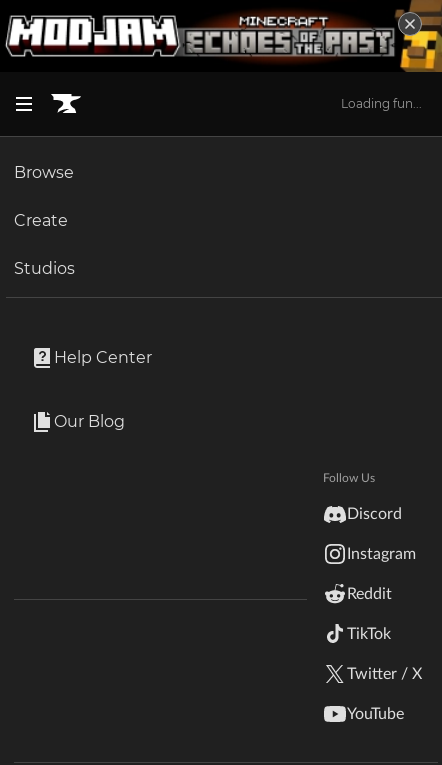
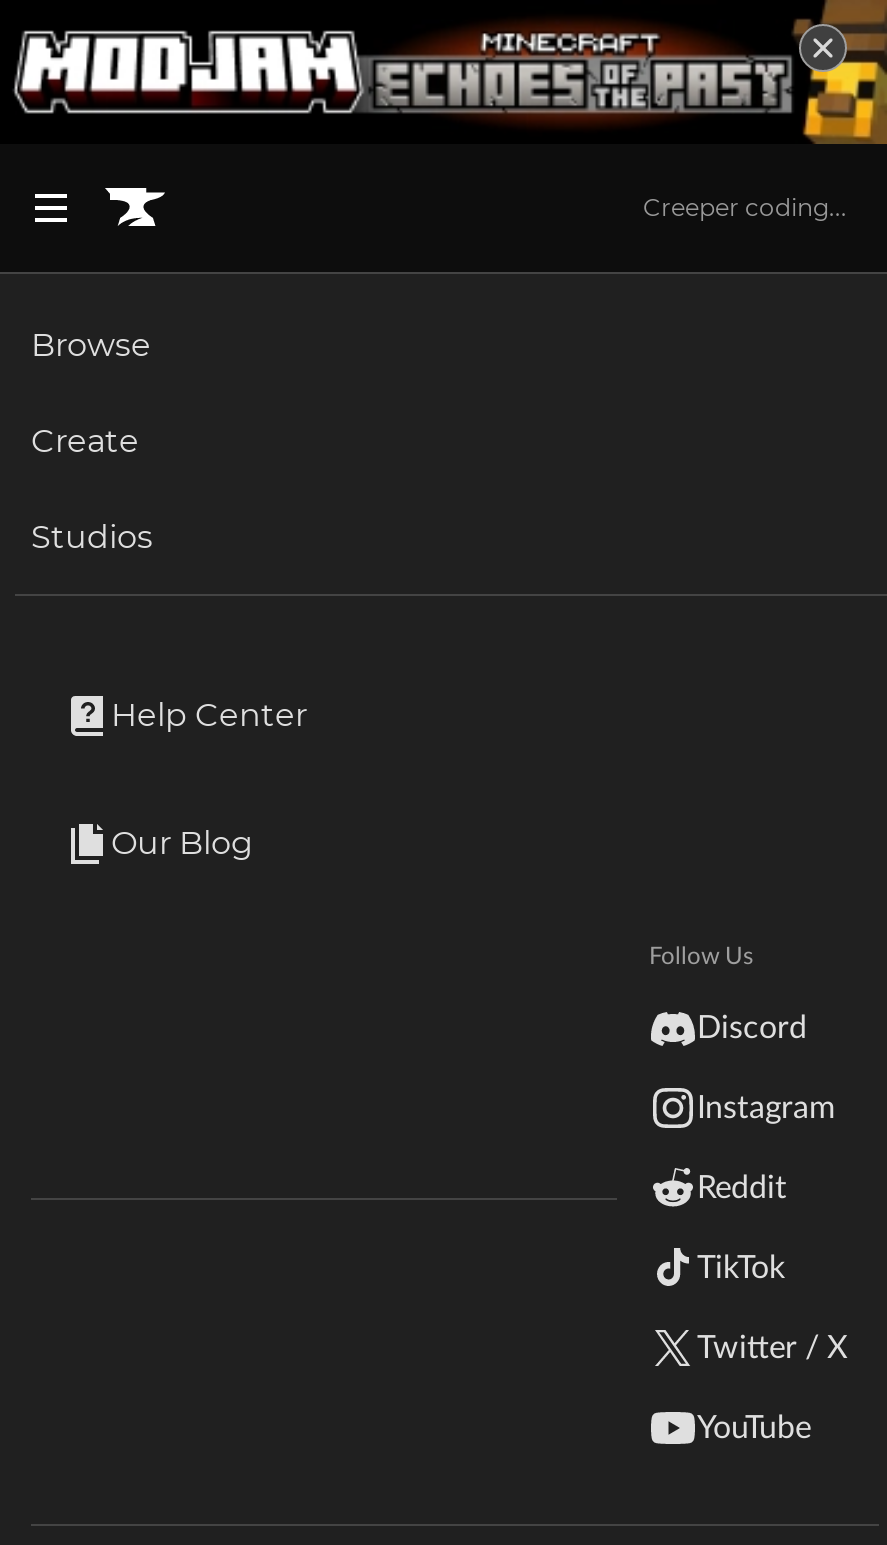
[341,96,422,111] Loading fun... -> [643,191,847,221] Creeper coding...

